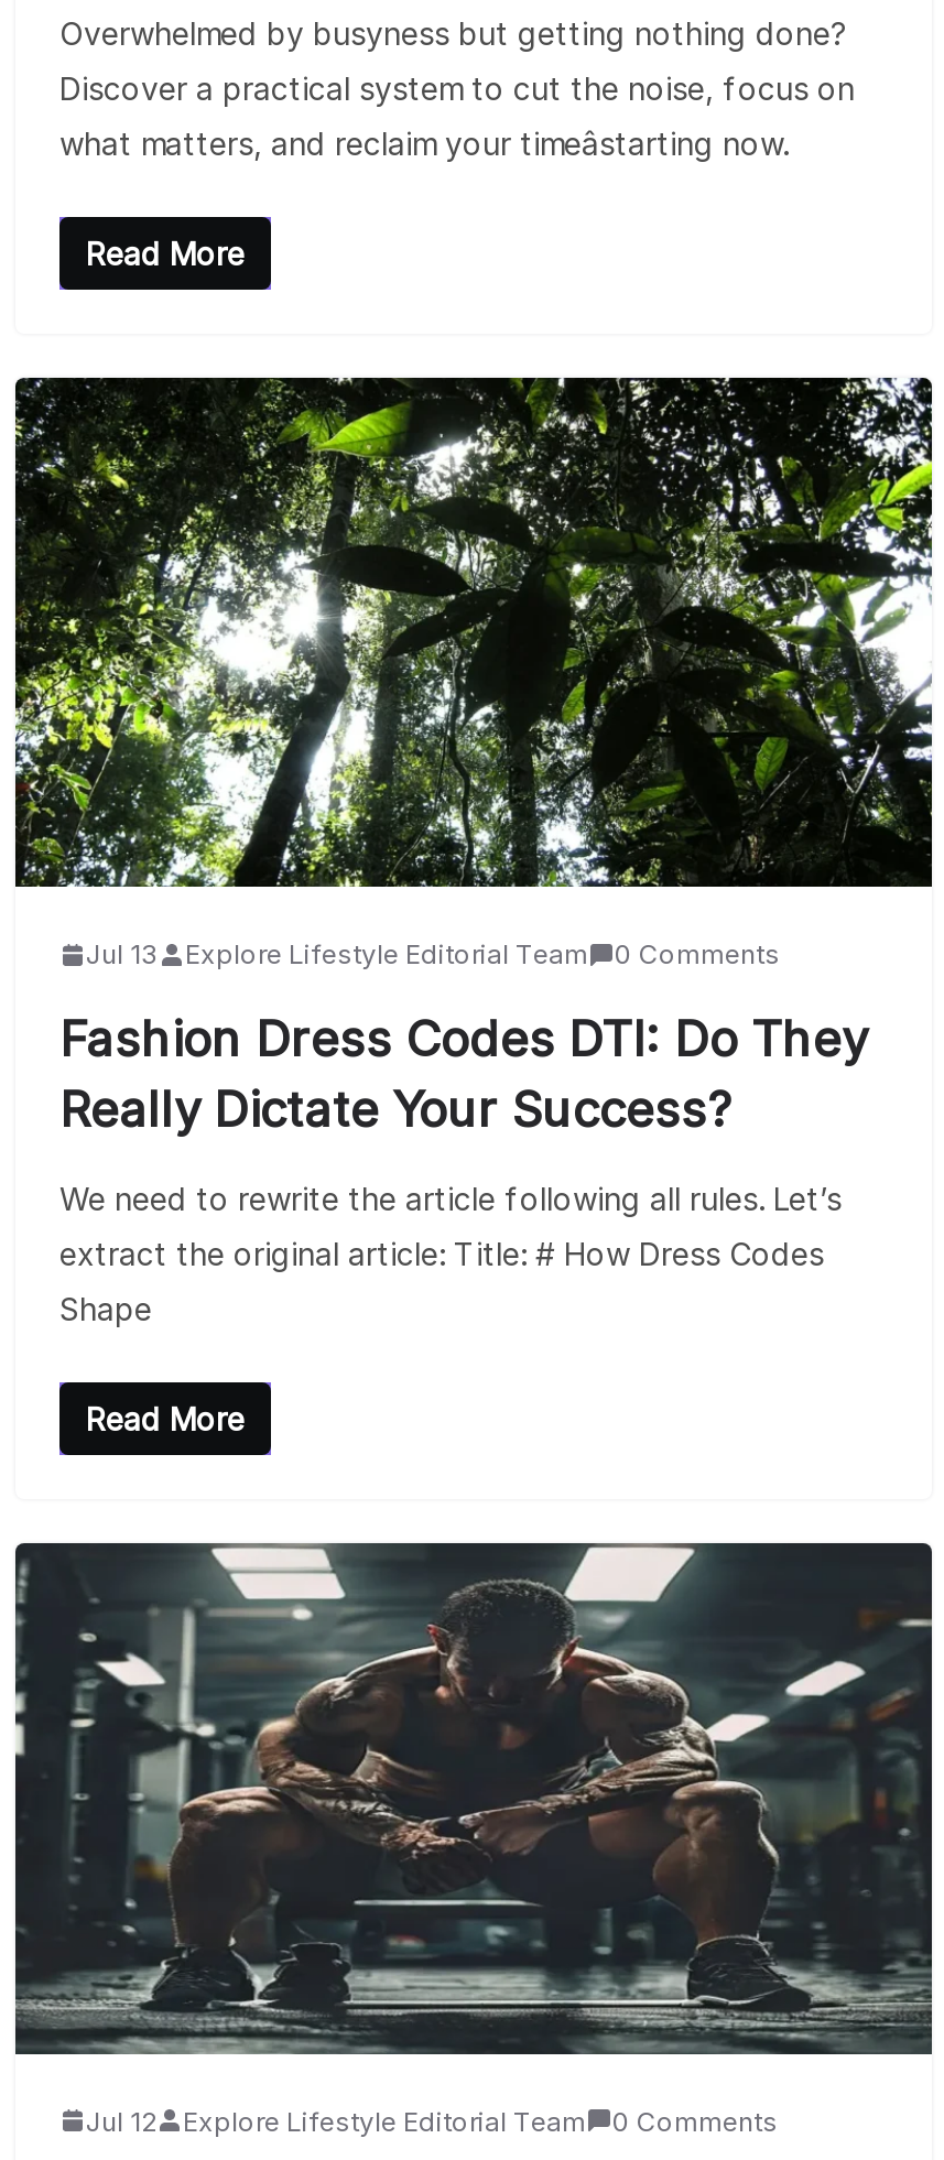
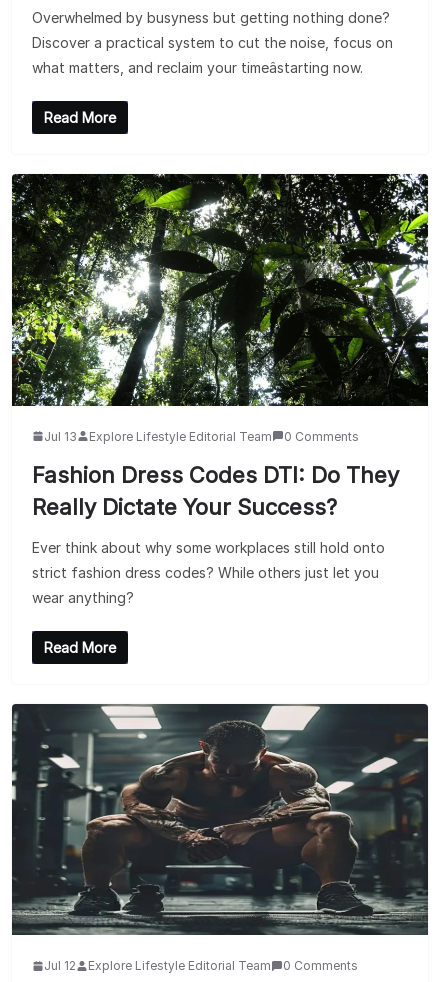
[59,1181,842,1218] We need to rewrite the article following all rules. Let’s -> [32,539,385,556] Ever think about why some workplaces still hold onto
[59,1236,824,1273] extract the original article: Title: # How Dress Codes -> [32,564,379,581] strict fashion dress codes? While others just let you
[59,1291,152,1328] Shape -> [32,589,134,606] wear anything?

